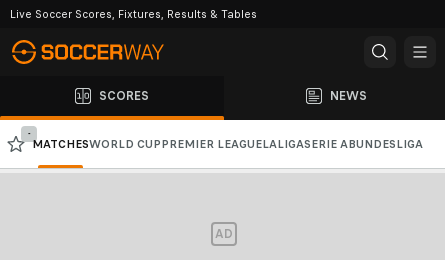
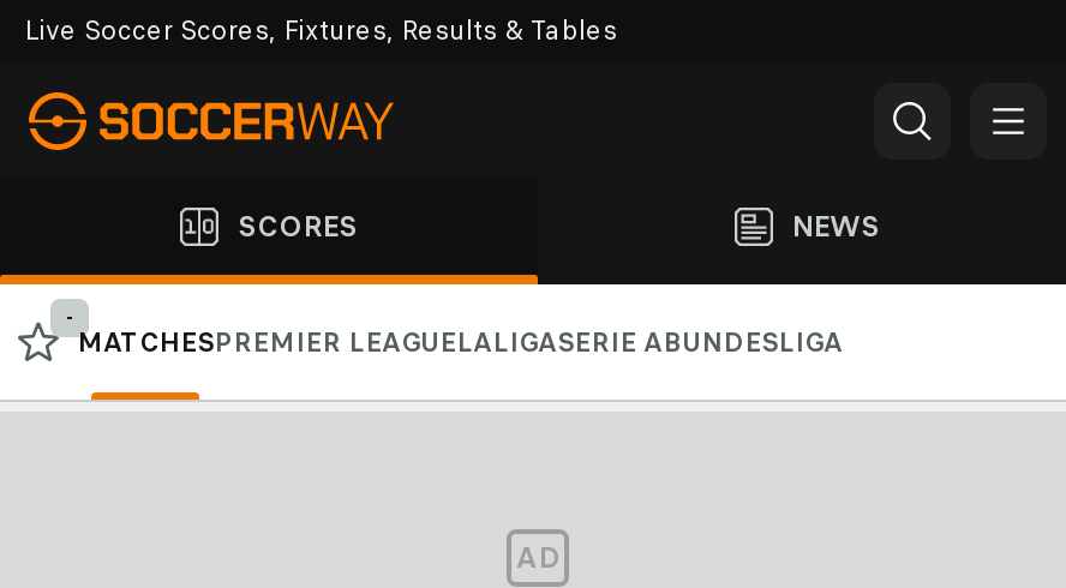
[32,137,423,151] MATCHESWORLD CUP PREMIER LEAGUELALIGASERIE A BUNDESLIGA -> [77,325,843,359] MATCHESPREMIER LEAGUELALIGASERIE ABUNDESLIGA

